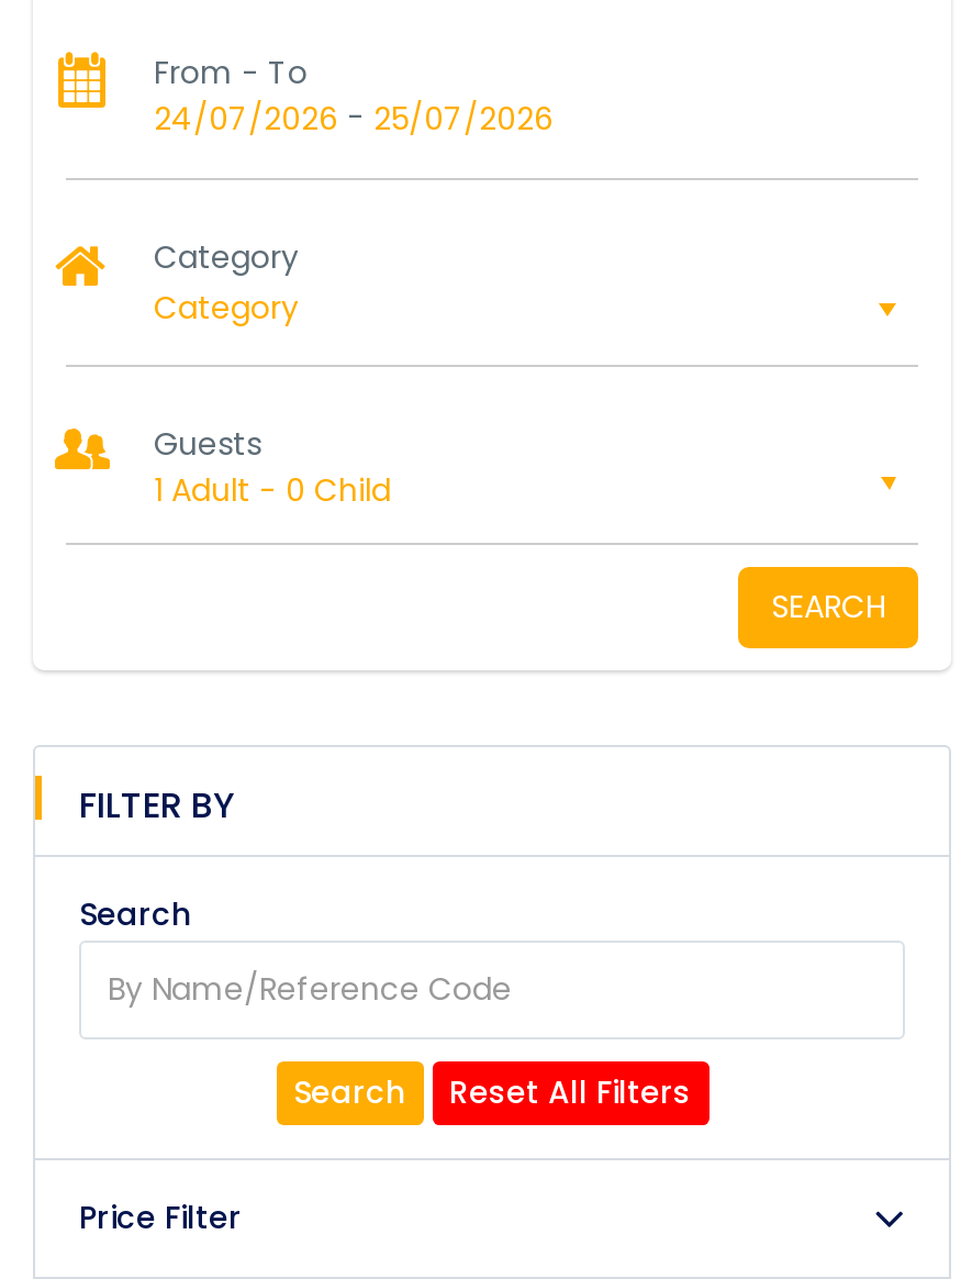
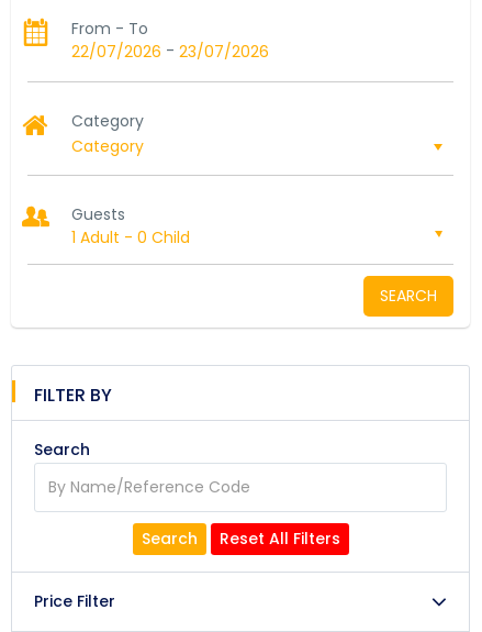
[154,94,554,141] 24/07/2026 - 25/07/2026 -> [71,40,269,63] 22/07/2026 - 23/07/2026

